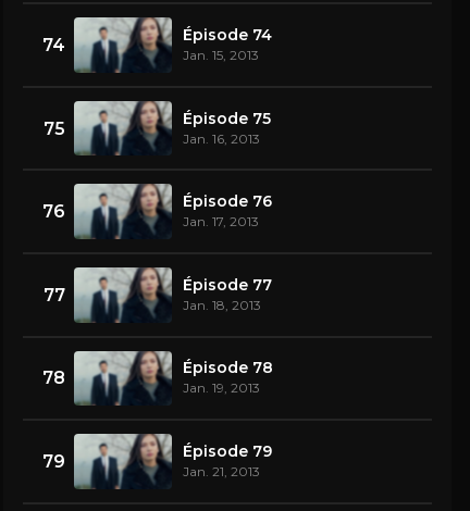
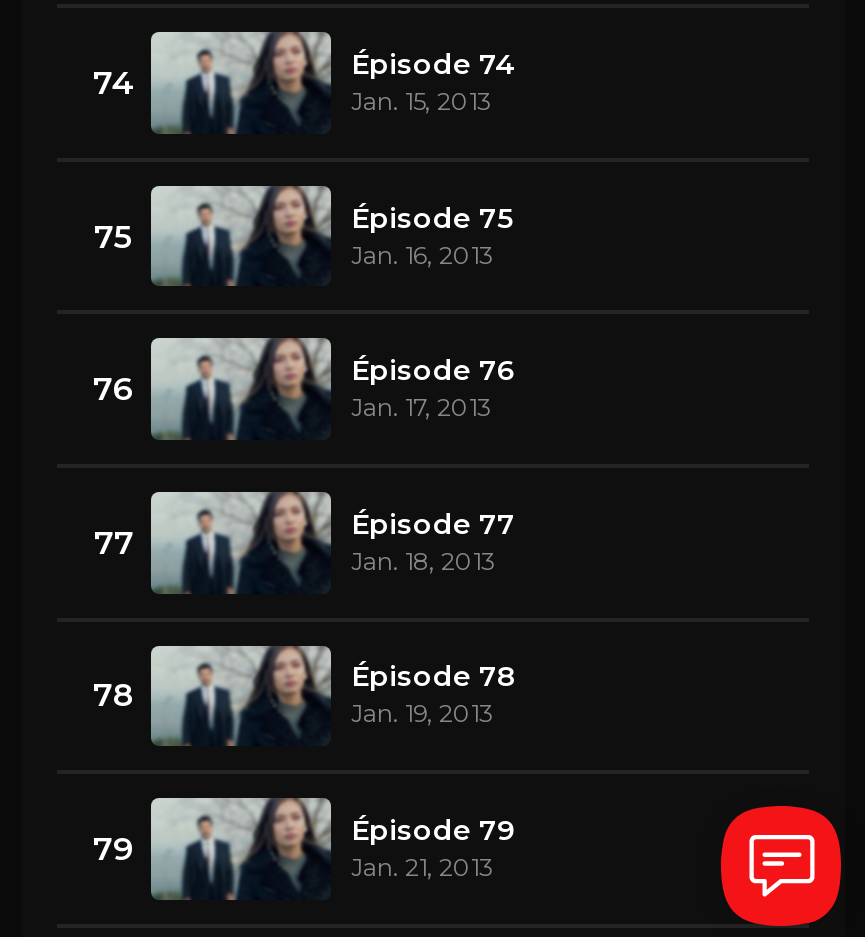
none -> [719,804,843,928] [image]

